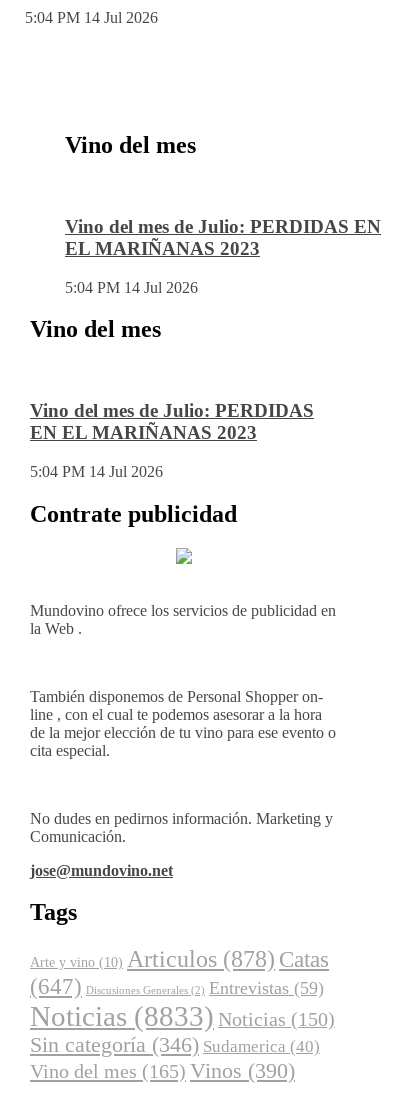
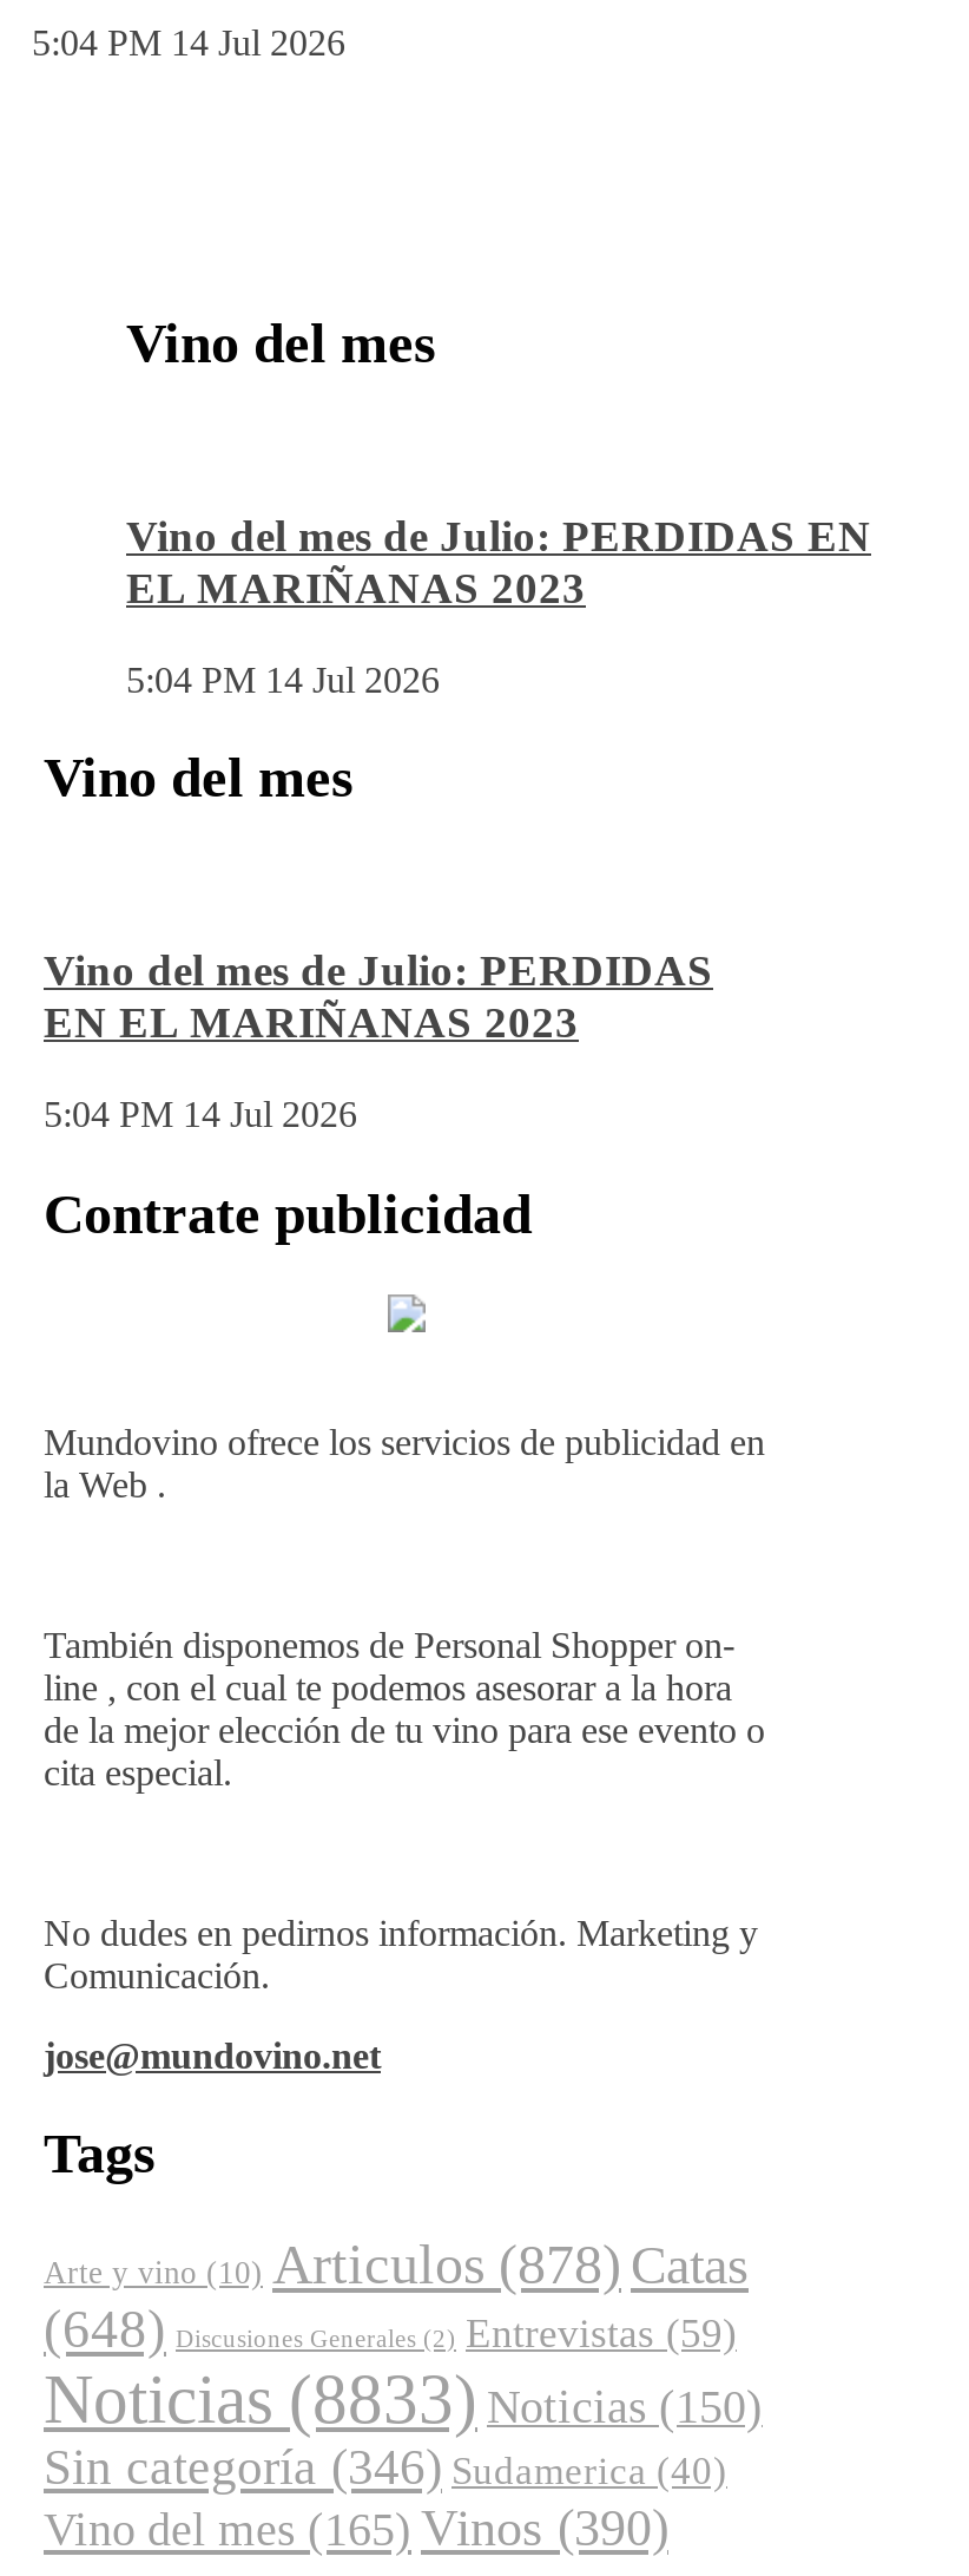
[30,973,324,999] (647) Discusiones Generales(2) Entrevistas (59) -> [44,2298,737,2360] (648) Discusiones Generales(2) Entrevistas (59)

